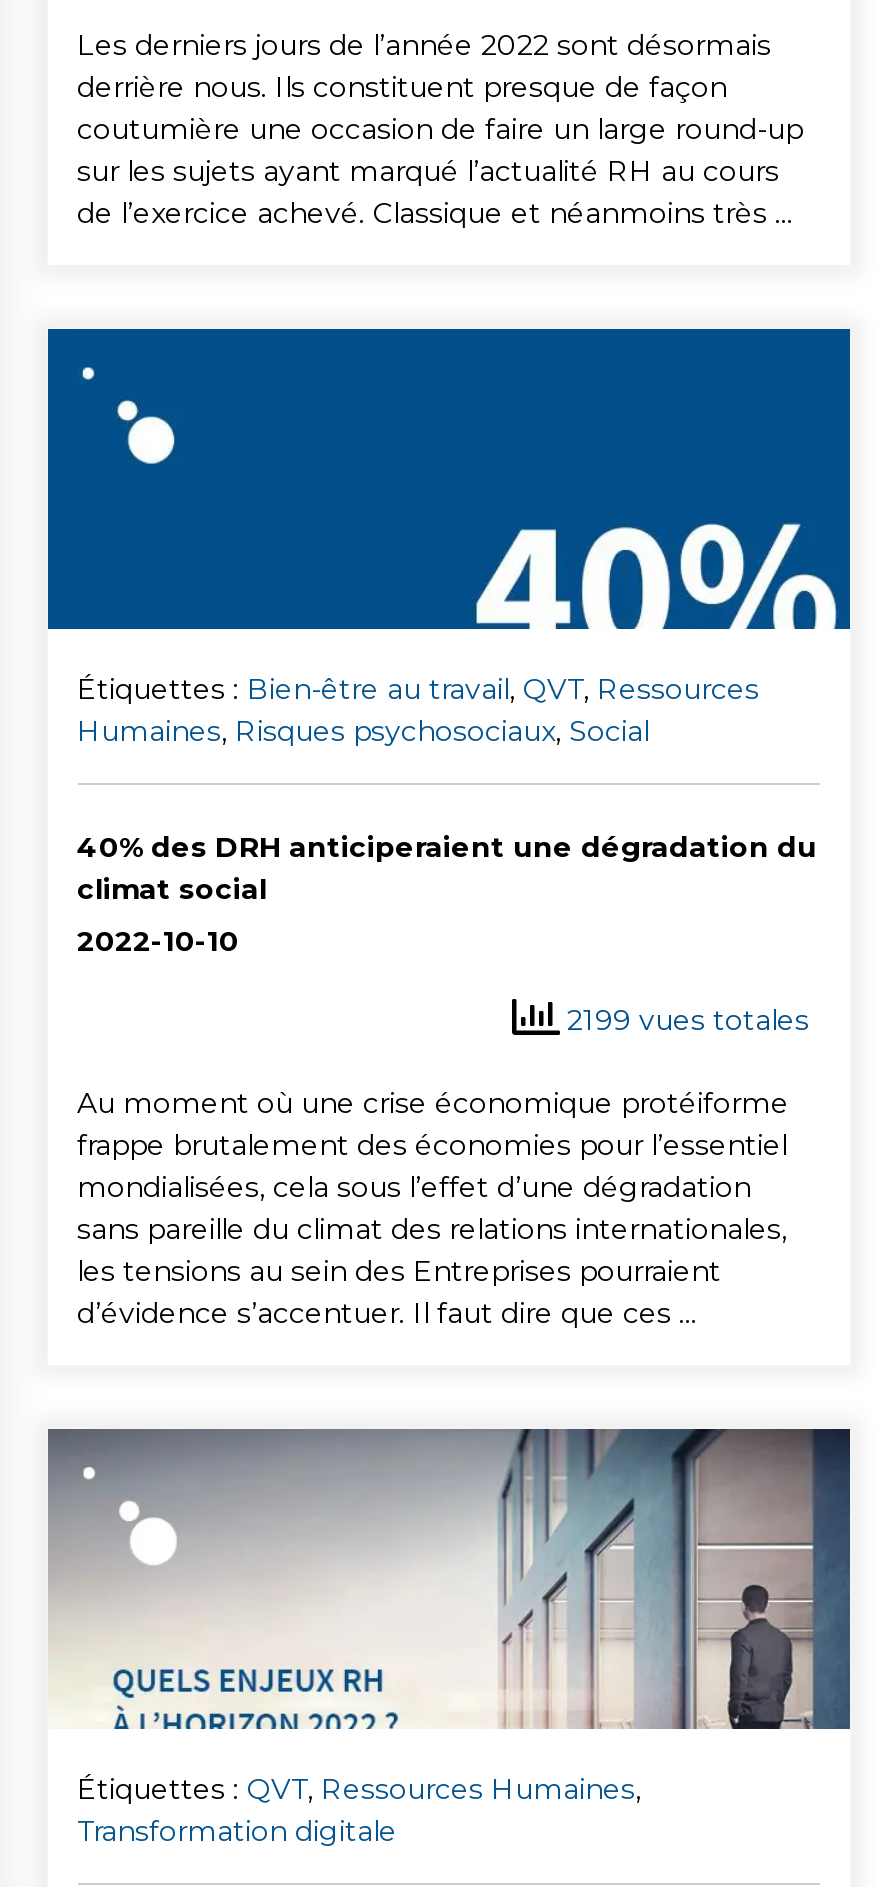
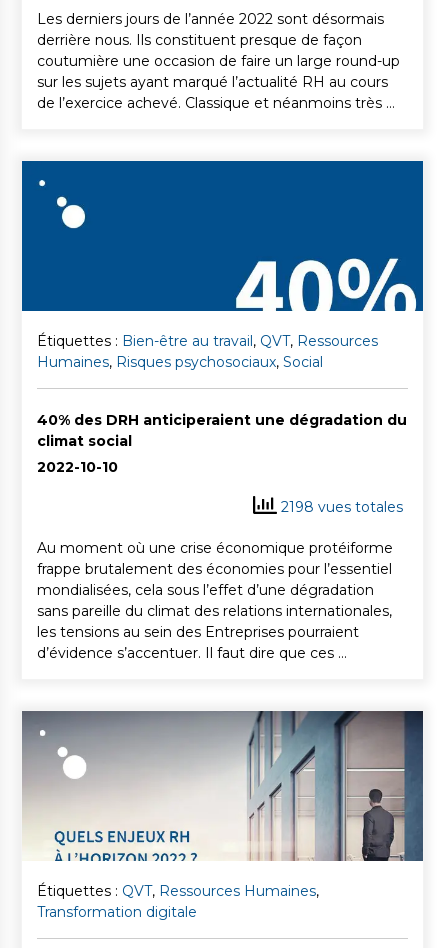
[559,1002,809,1038] 2199 vues totales -> [276,498,402,516] 2198 vues totales

